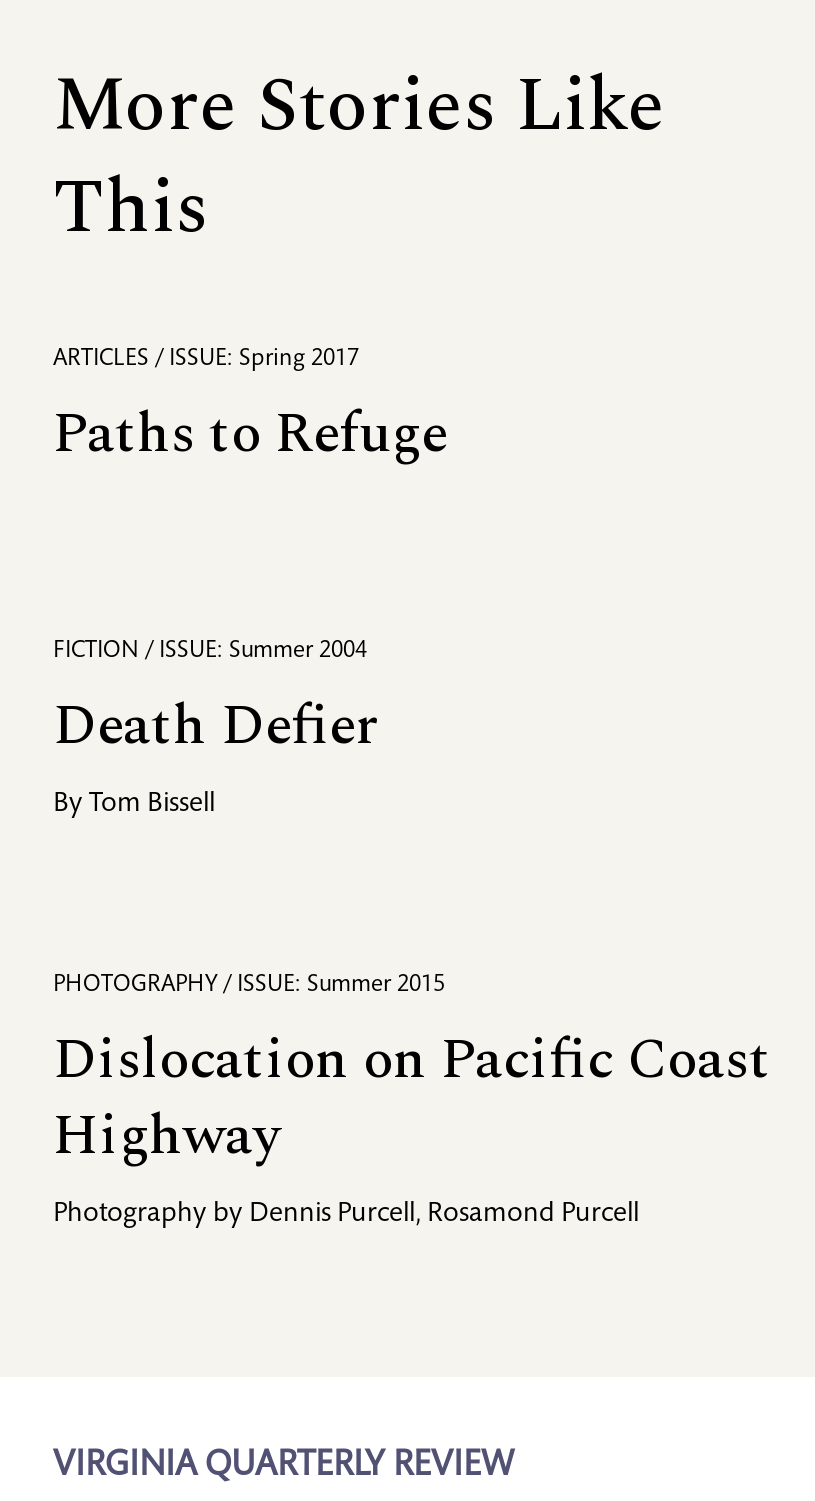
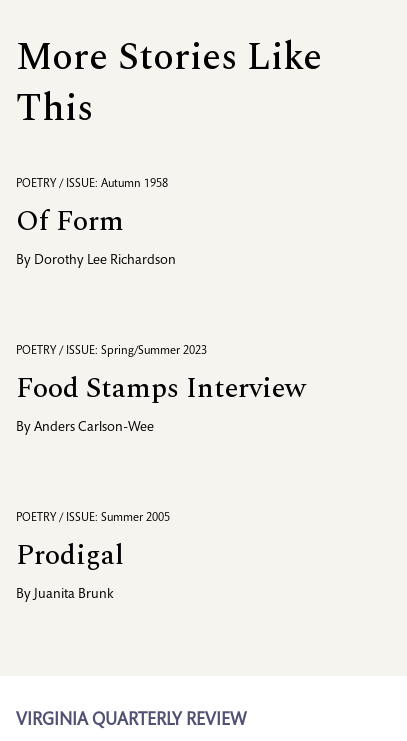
[53,348,447,478] ARTICLES / ISSUE: Spring 2017 | Paths to Refuge -> [16,178,176,268] POETRY / ISSUE: Autumn 1958 | Of Form | By Dorothy Lee Richardson
[53,640,377,820] FICTION / ISSUE: Summer 2004 | Death Defier | By Tom Bissell -> [16,345,306,435] POETRY / ISSUE: Spring/Summer 2023 | Food Stamps Interview | By Anders Carlson-Wee
[53,974,771,1230] PHOTOGRAPHY / ISSUE: Summer 2015 | Dislocation on Pacific Coast | Highway | Photography by Dennis Purcell, Rosamond Purcell -> [16,512,170,602] POETRY / ISSUE: Summer 2005 | Prodigal | By Juanita Brunk

